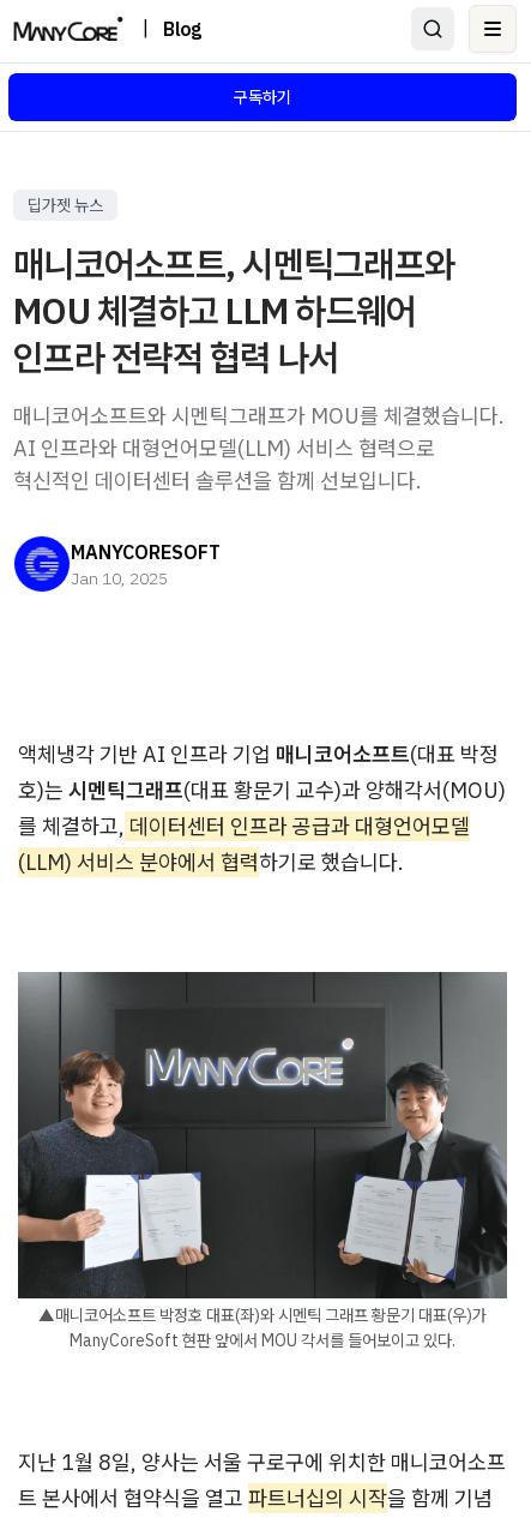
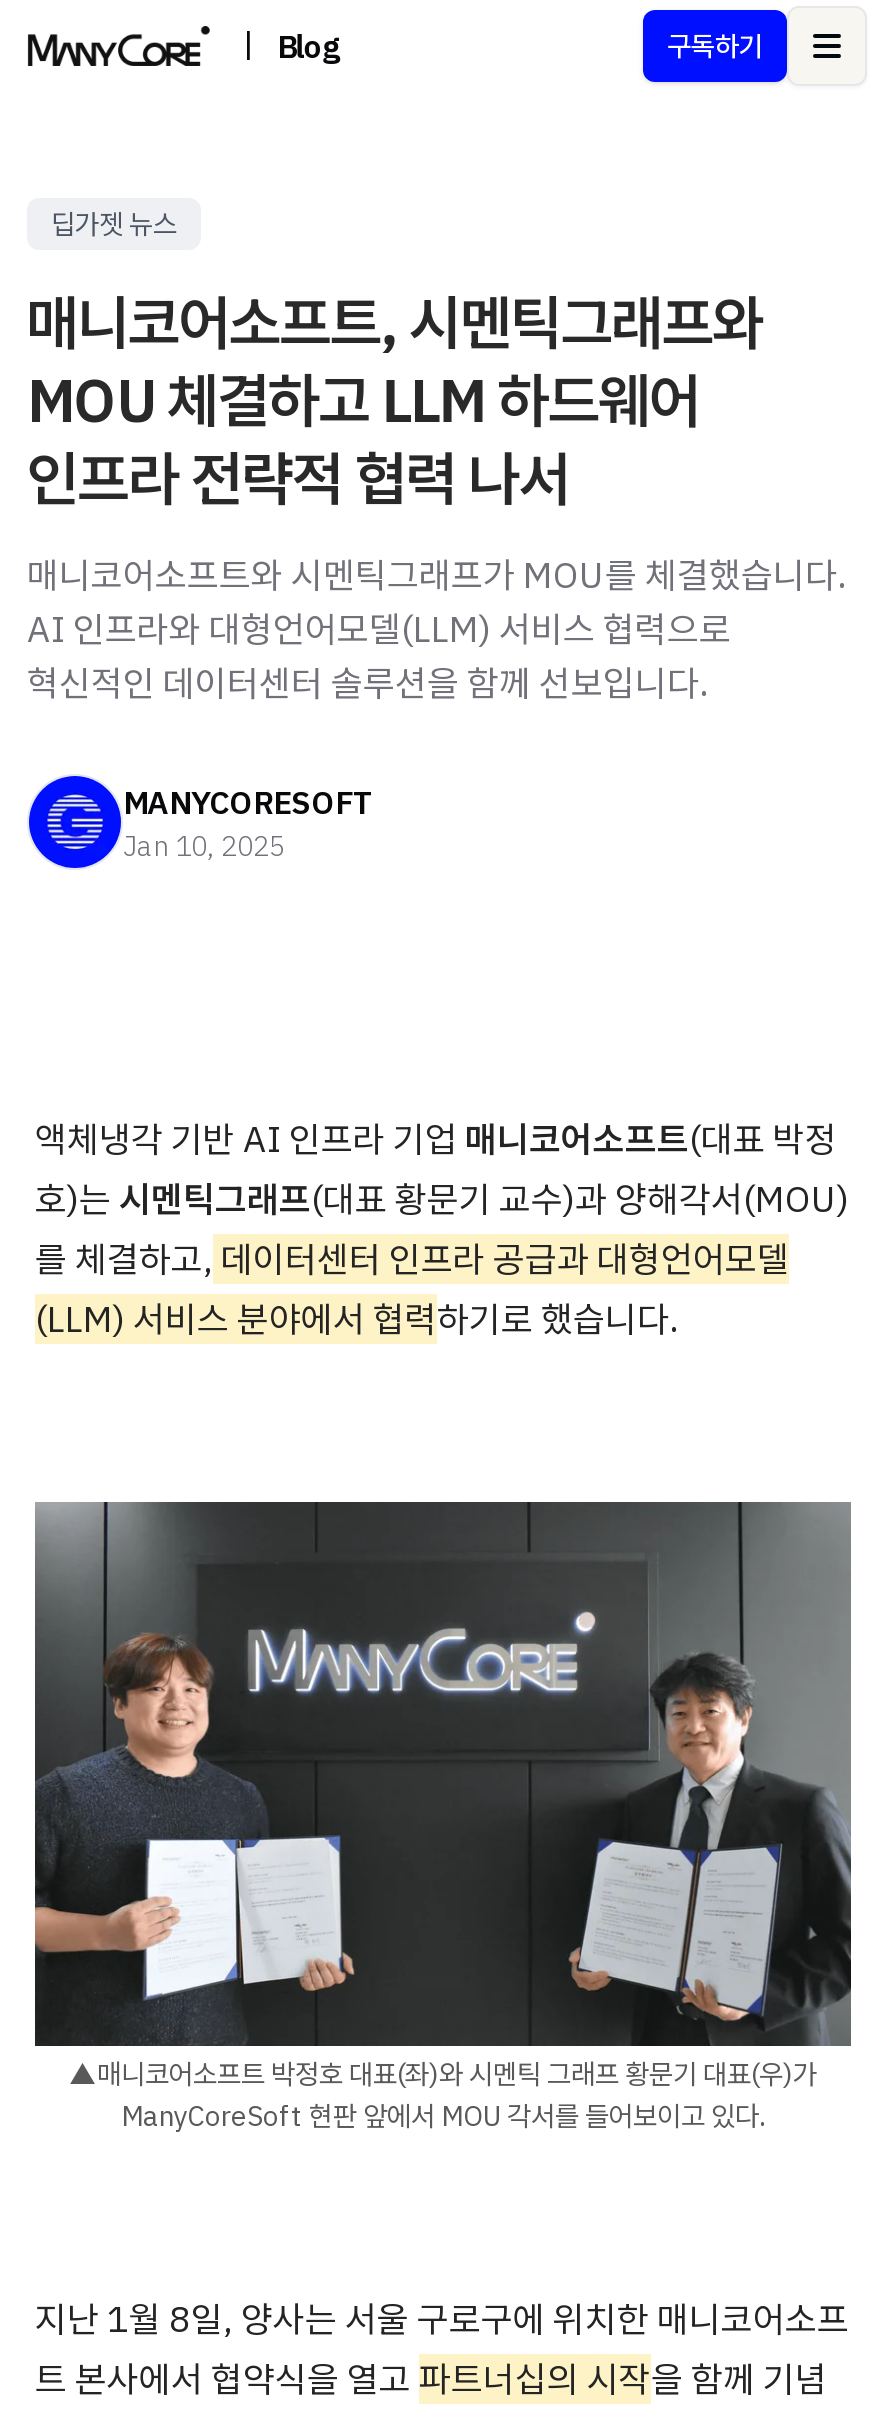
moved [234,86,291,108] -> [667,28,763,64]: 구독하기

